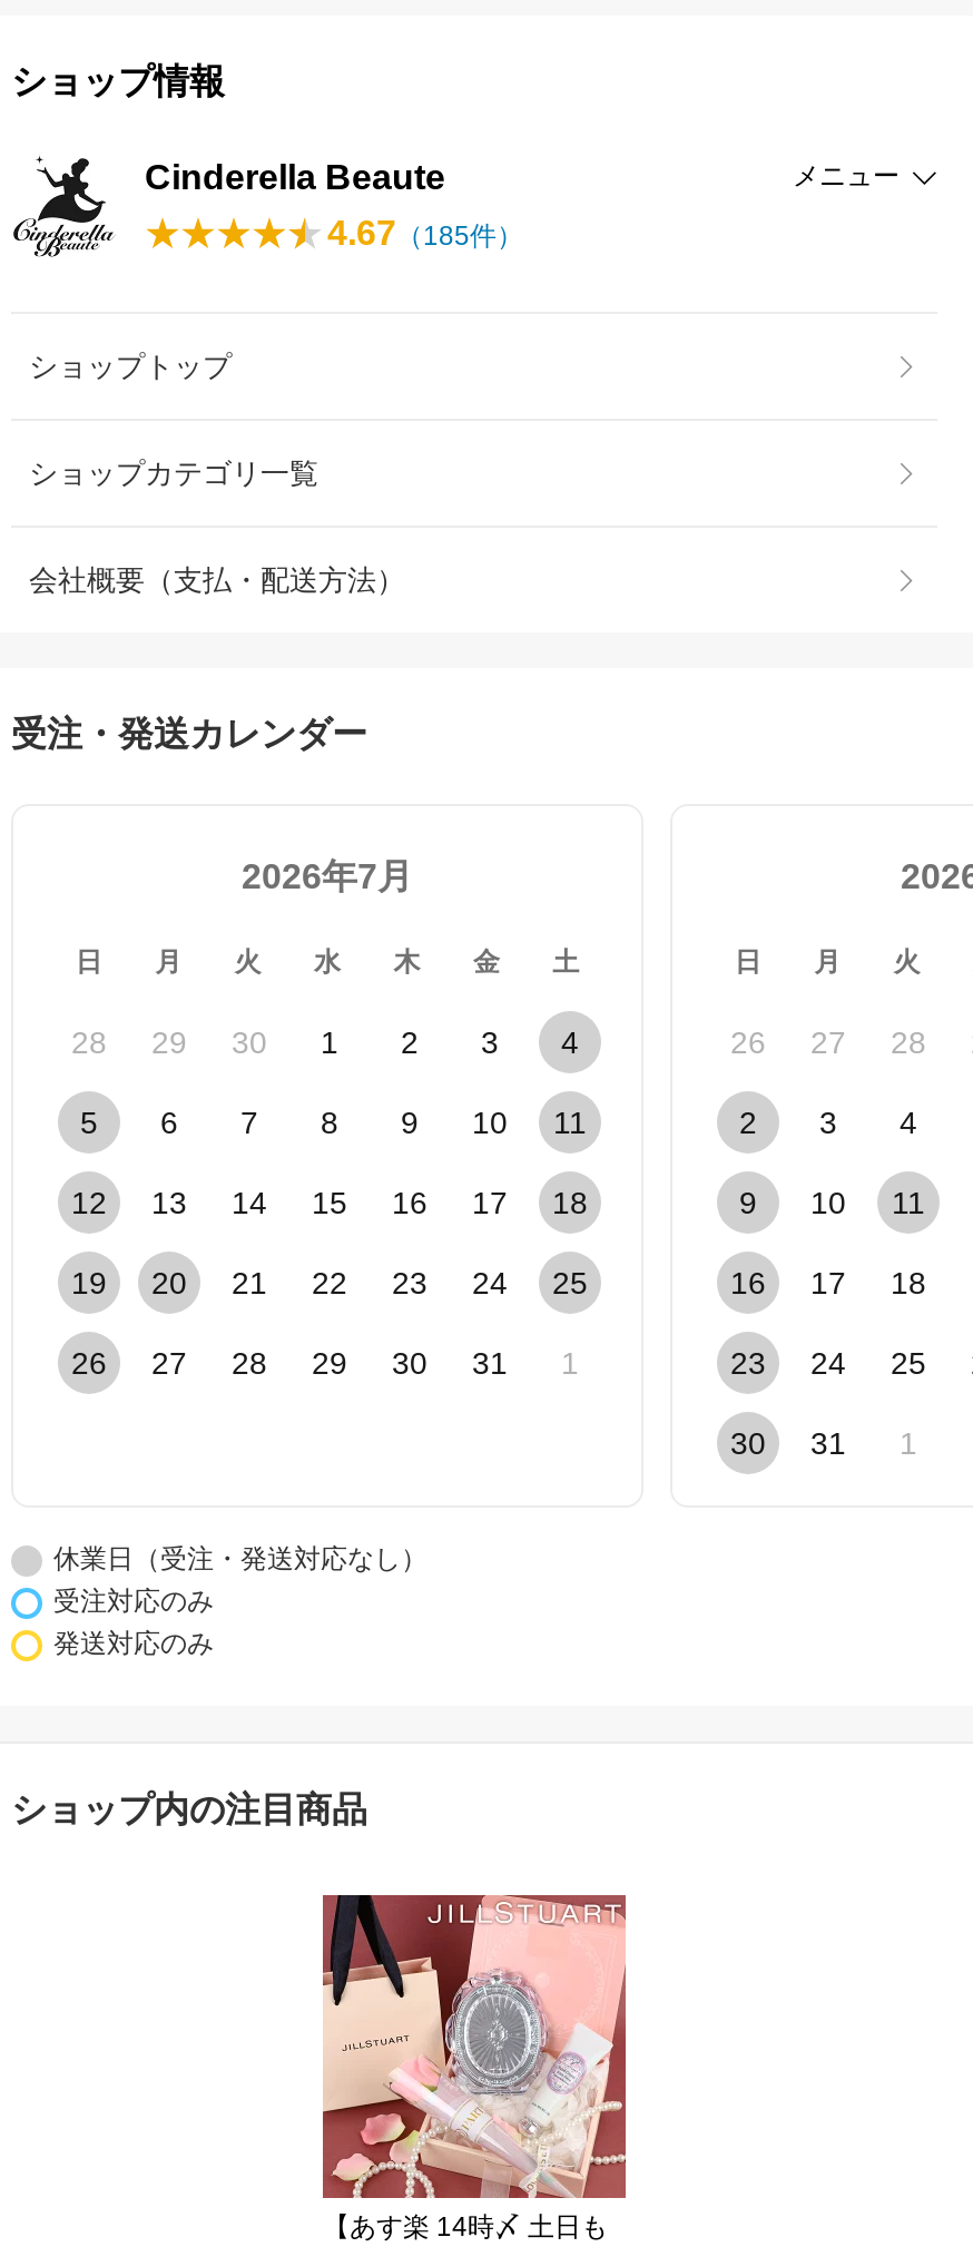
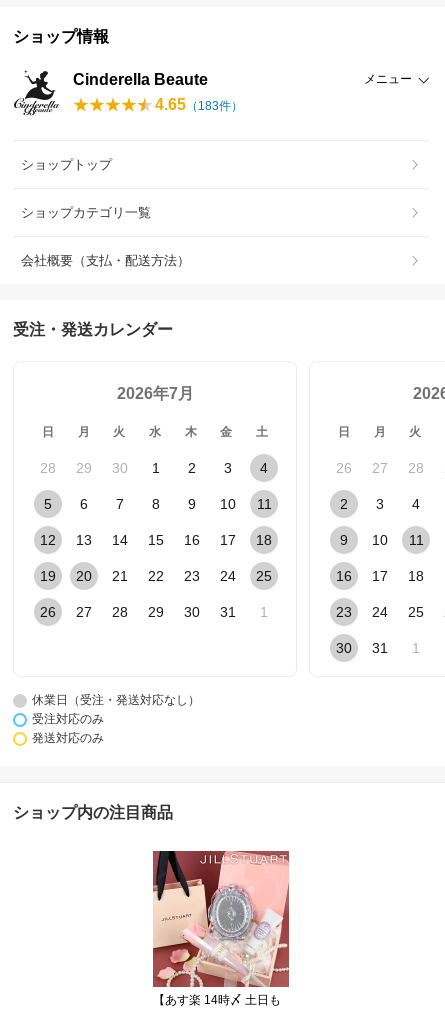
[327,214,523,252] 4.67（185件） -> [155,96,243,113] 4.65（183件）

